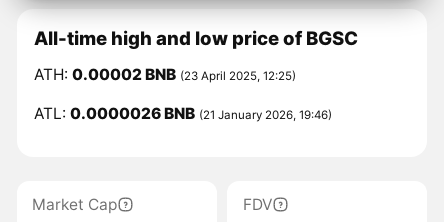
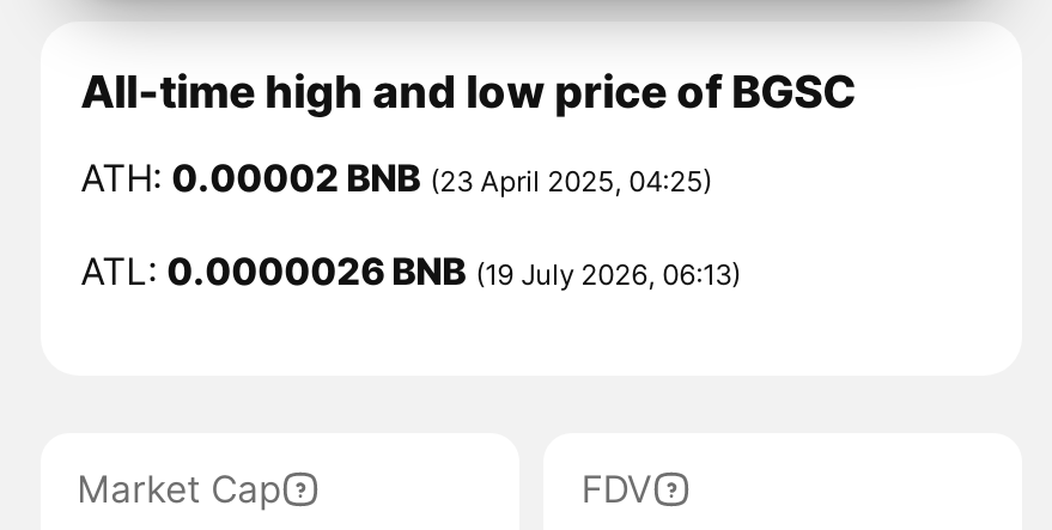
[34,65,296,84] ATH: 0.00002 BNB (23 April 2025, 12:25) -> [80,156,712,202] ATH: 0.00002 BNB (23 April 2025, 04:25)
[34,104,332,123] ATL: 0.0000026 BNB (21 January 2026, 19:46) -> [80,248,741,294] ATL: 0.0000026 BNB (19 July 2026, 06:13)

